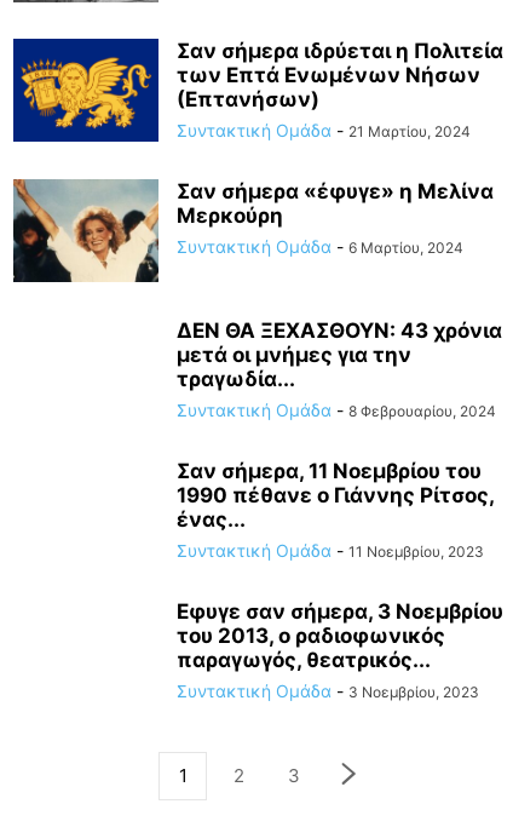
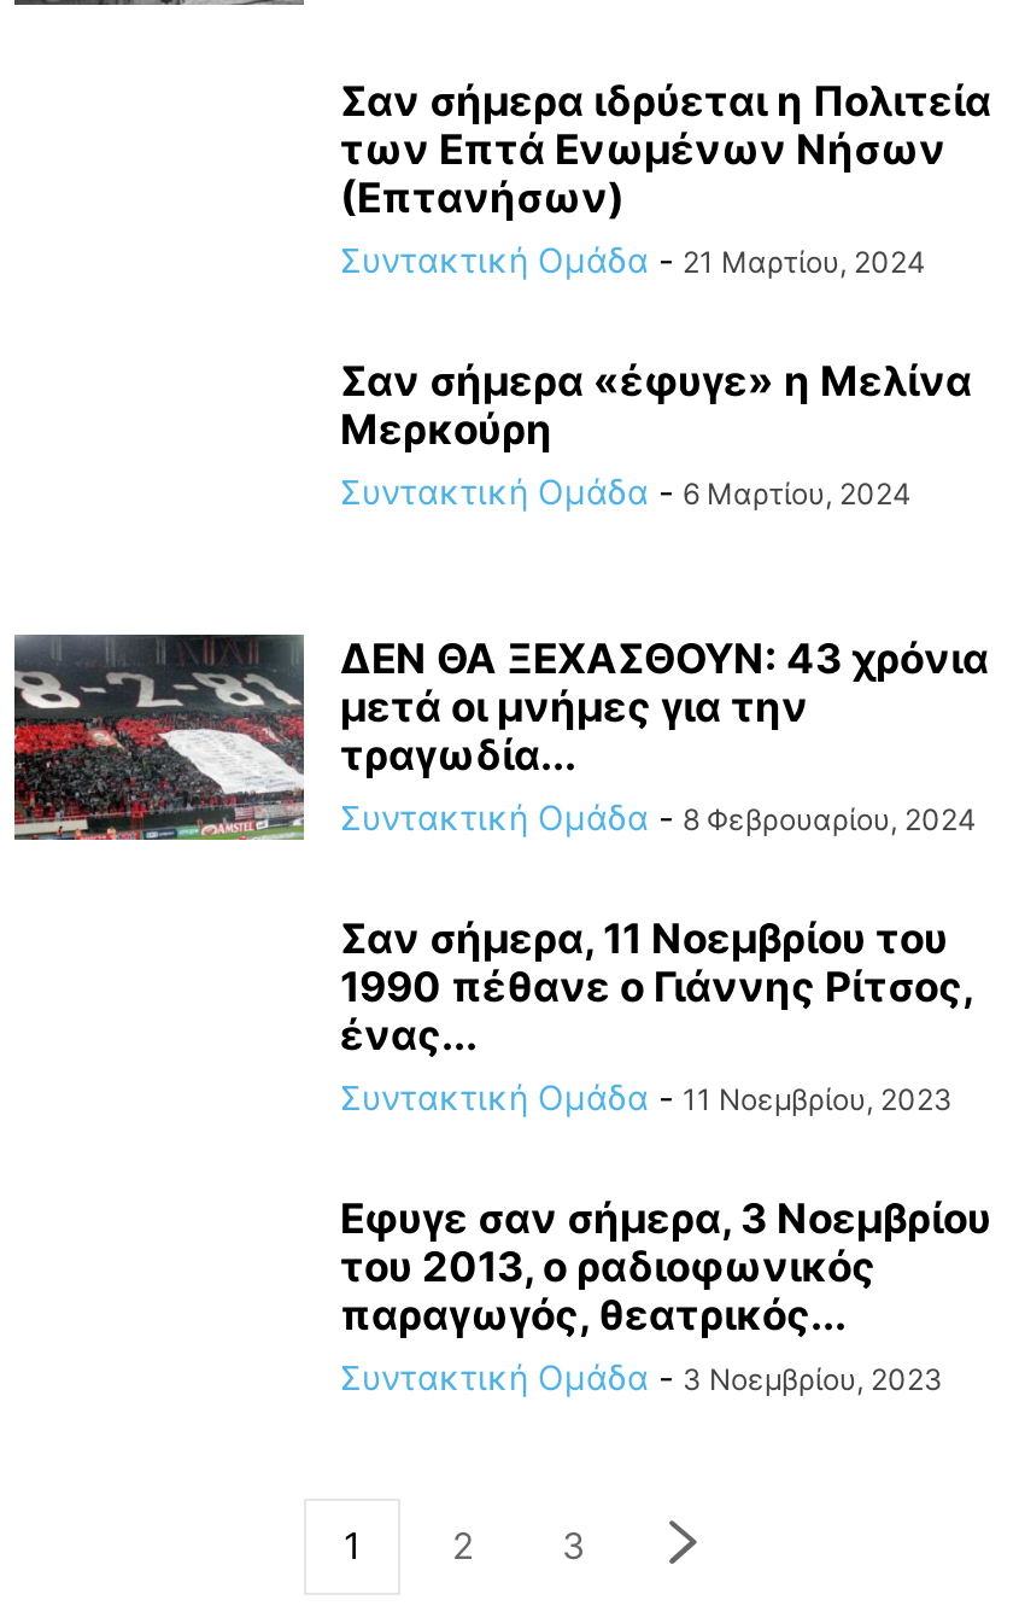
[12,38,160,143] [image] -> none
[12,178,160,283] [image] -> none
none -> [12,632,306,842] [image]

